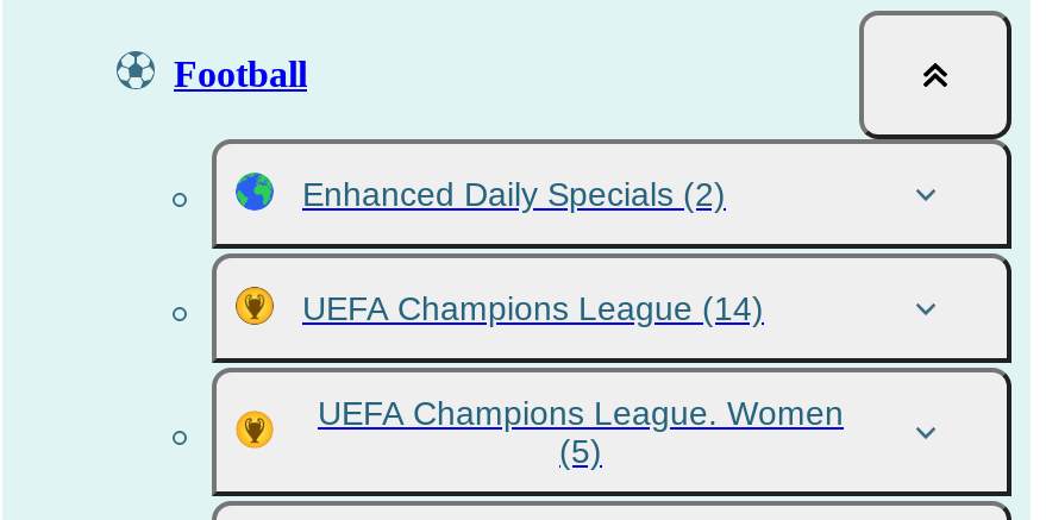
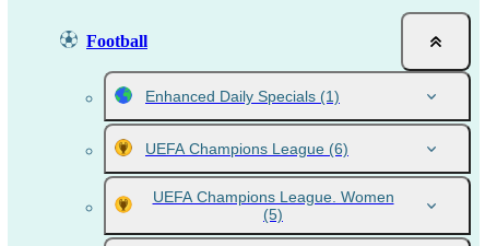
[302,175,726,213] Enhanced Daily Specials (2) -> [145,87,340,105] Enhanced Daily Specials (1)
[302,289,764,327] UEFA Champions League (14) -> [145,140,348,157] UEFA Champions League (6)

